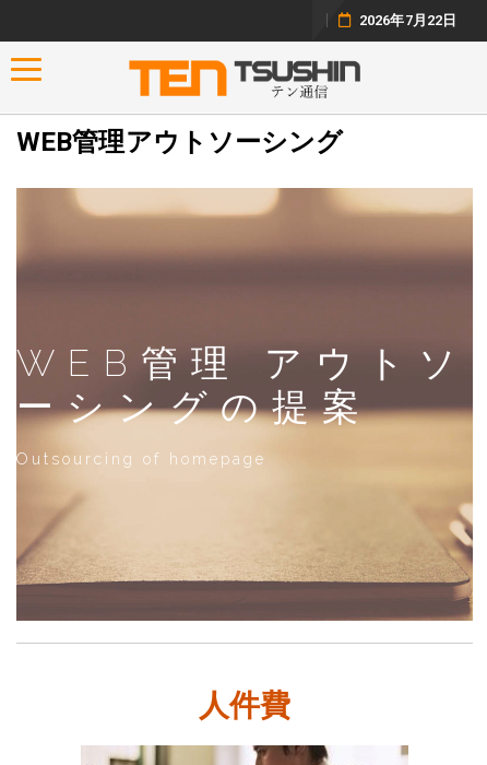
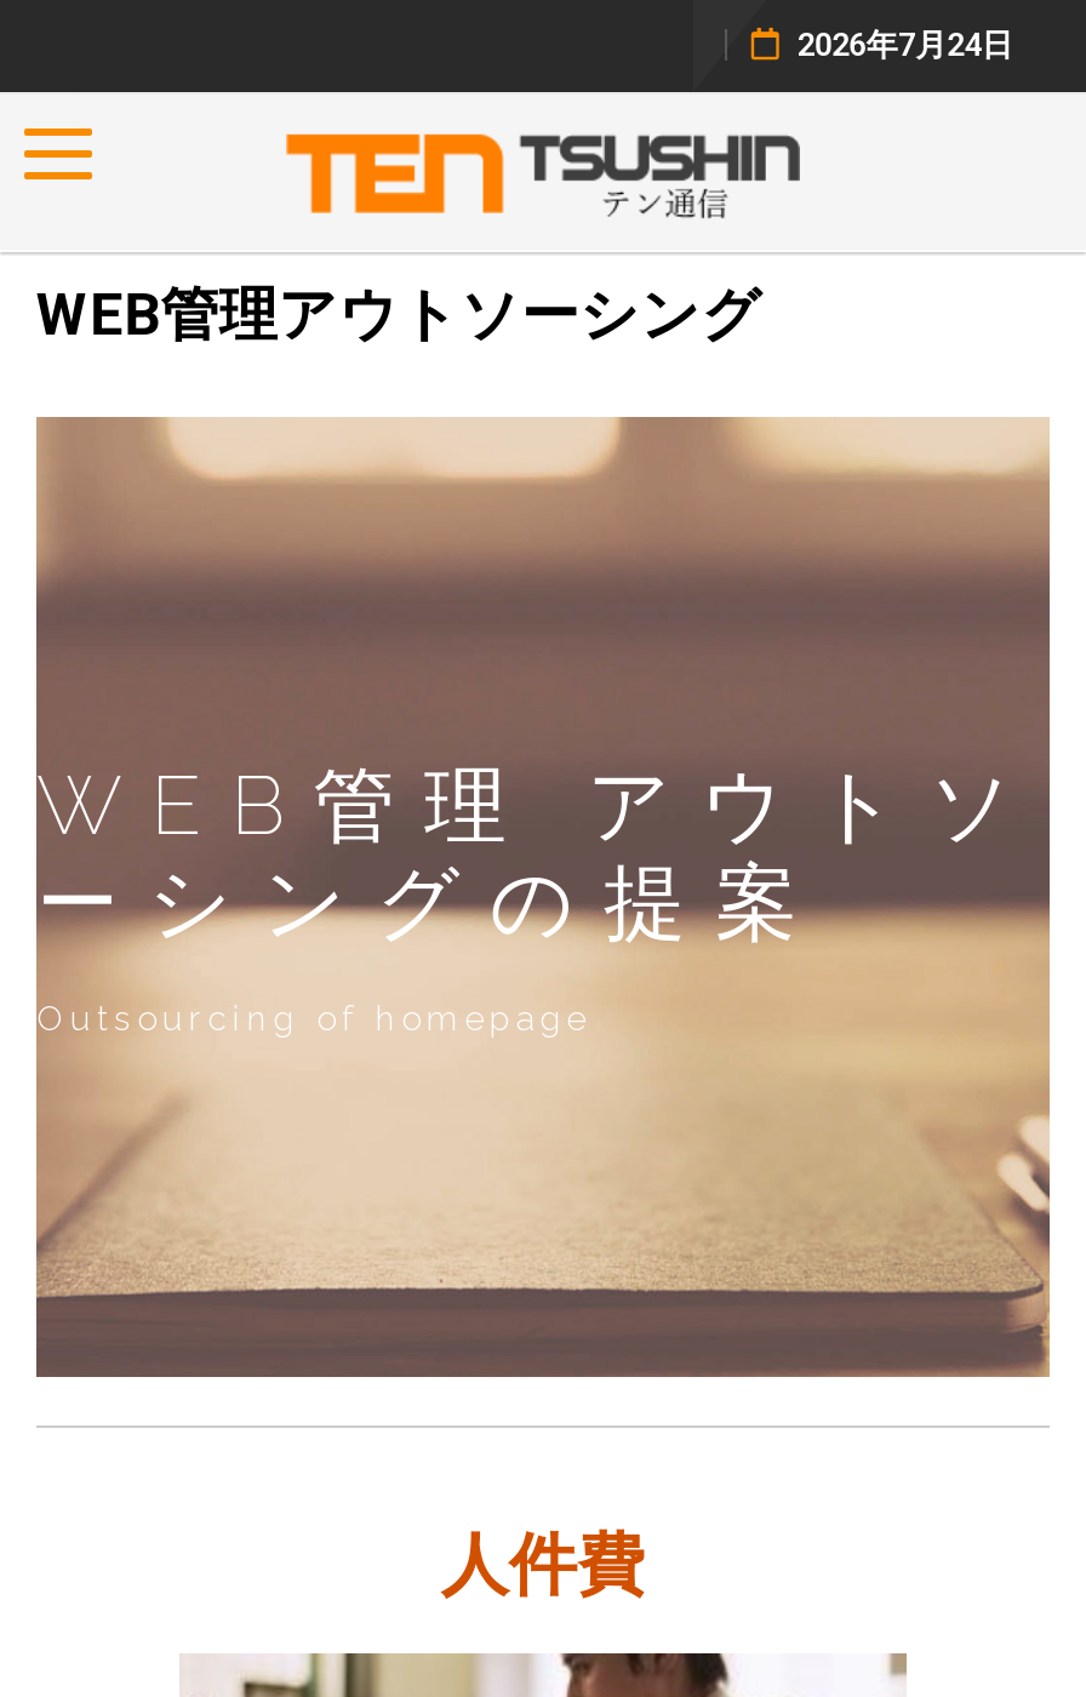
[359,12,456,28] 2026年7月22日 -> [798,27,1013,63] 2026年7月24日

